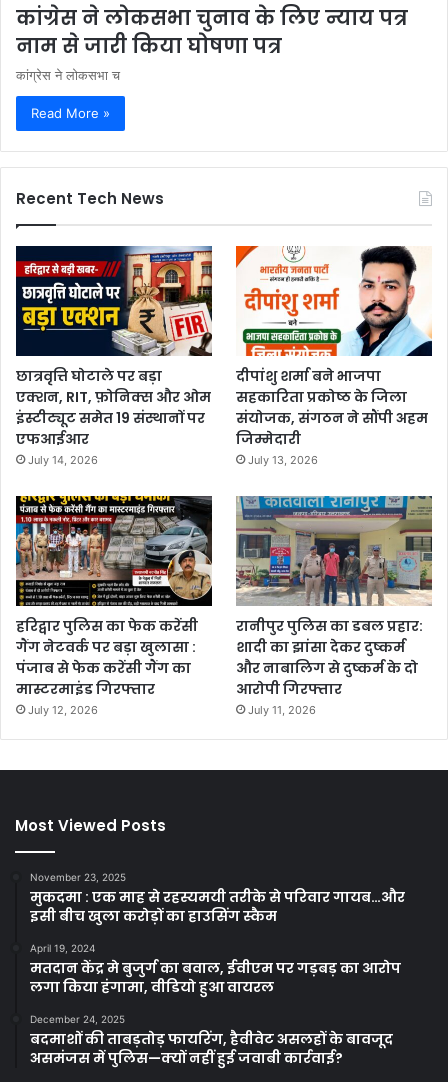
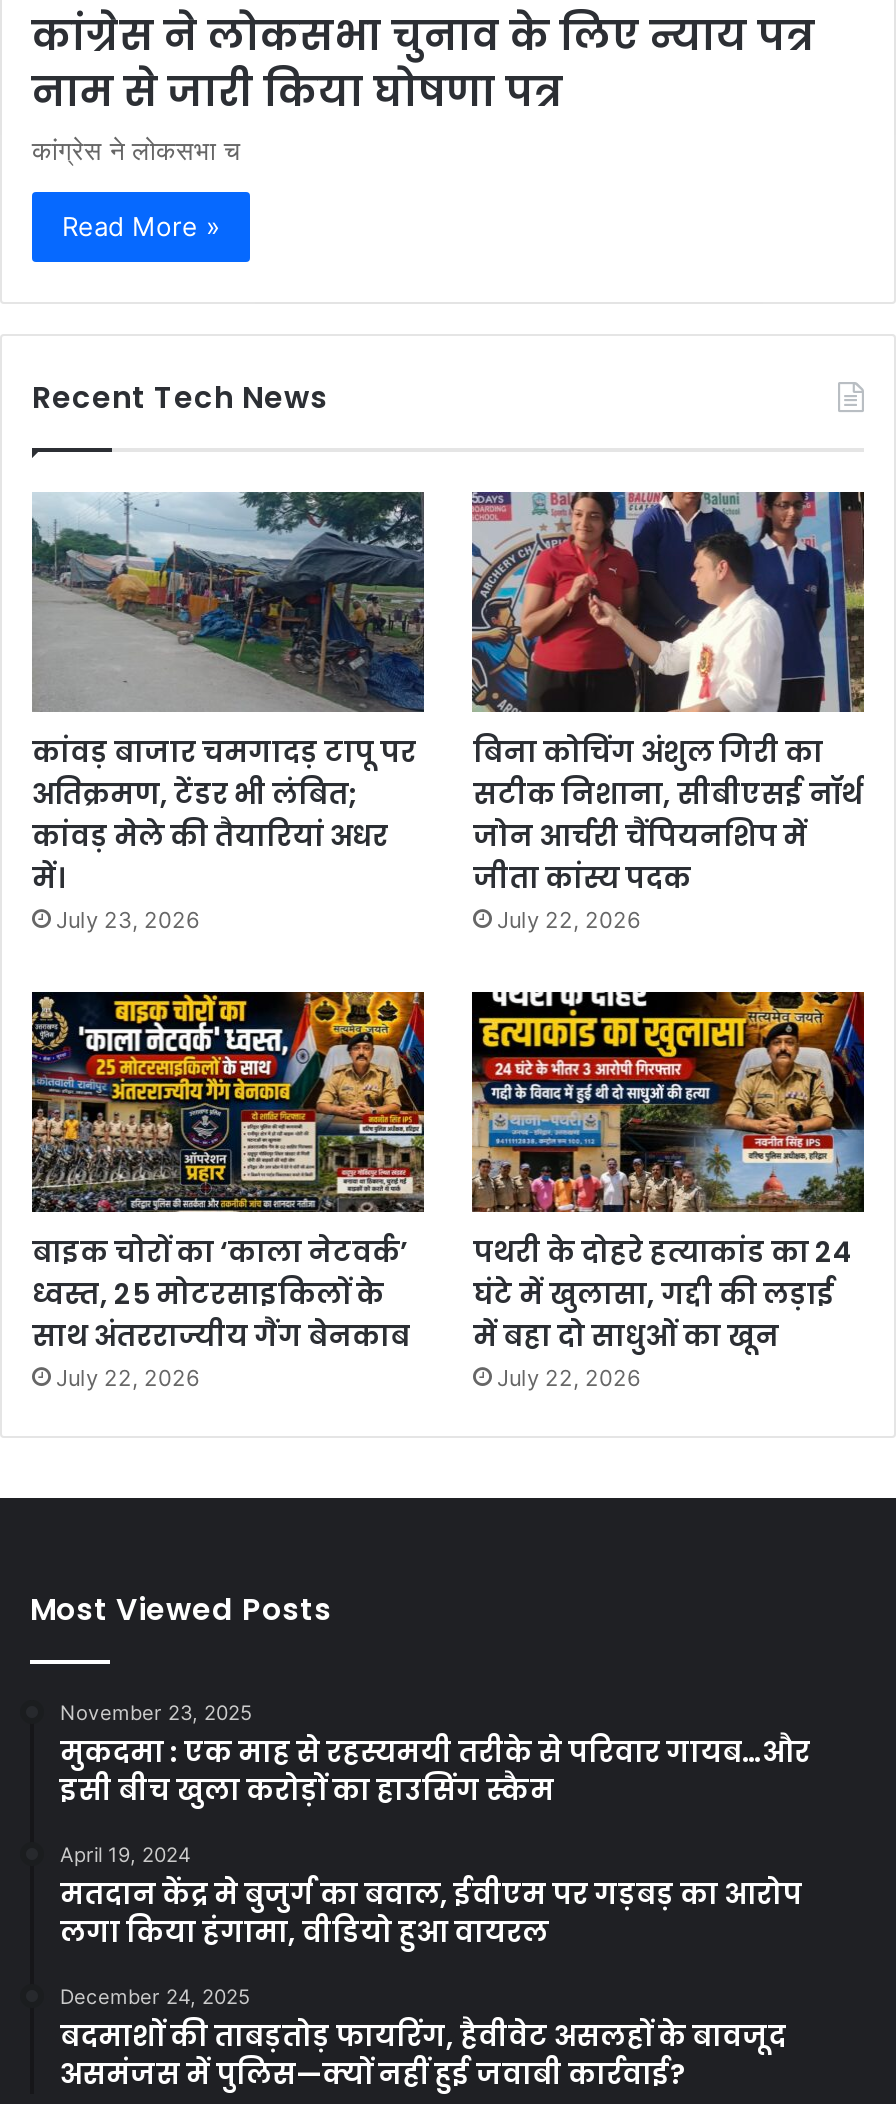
[15,245,213,467] [image] | छात्रवृत्ति घोटाले पर बड़ा | एक्शन, RIT, फ़ोनिक्स और ओम | इंस्टीट्यूट समेत 19 संस्थानों पर | एफआईआर | July 14, 2026 -> [32,490,426,934] [image] | कांवड़ बाजार चमगादड़ टापू पर | अतिक्रमण, टेंडर भी लंबित; | कांवड़ मेले की तैयारियां अधर | में। | July 23, 2026
[235,245,432,467] [image] | दीपांशु शर्मा बने भाजपा | सहकारिता प्रकोष्ठ के जिला | संयोजक, संगठन ने सौंपी अहम | जिम्मेदारी | July 13, 2026 -> [470,490,866,934] [image] | बिना कोचिंग अंशुल गिरी का | सटीक निशाना, सीबीएसई नॉर्थ | जोन आर्चरी चैंपियनशिप में | जीता कांस्य पदक | July 22, 2026
[15,495,213,717] [image] | हरिद्वार पुलिस का फेक करेंसी | गैंग नेटवर्क पर बड़ा खुलासा : | पंजाब से फेक करेंसी गैंग का | मास्टरमाइंड गिरफ्तार | July 12, 2026 -> [30,990,426,1392] [image] | बाइक चोरों का ‘काला नेटवर्क’ | ध्वस्त, 25 मोटरसाइकिलों के | साथ अंतरराज्यीय गैंग बेनकाब | July 22, 2026
[236,495,433,717] [image] | रानीपुर पुलिस का डबल प्रहार: | शादी का झांसा देकर दुष्कर्म | और नाबालिग से दुष्कर्म के दो | आरोपी गिरफ्तार | July 11, 2026 -> [472,990,864,1392] [image] | पथरी के दोहरे हत्याकांड का 24 | घंटे में खुलासा, गद्दी की लड़ाई | में बहा दो साधुओं का खून | July 22, 2026

